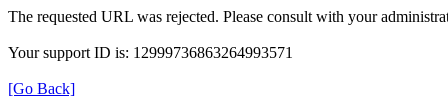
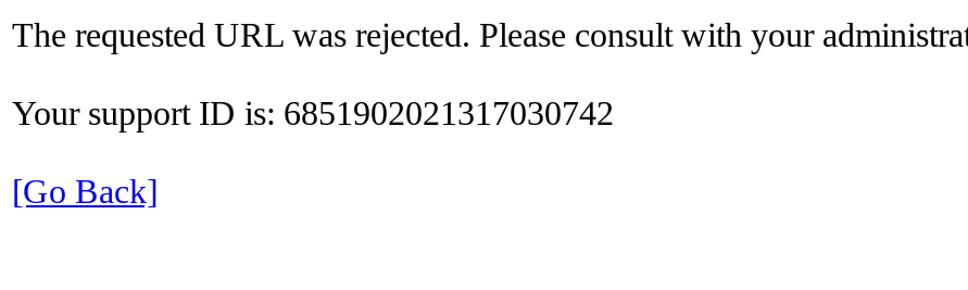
[8,44,293,61] Your support ID is: 12999736863264993571 -> [12,94,614,131] Your support ID is: 6851902021317030742

